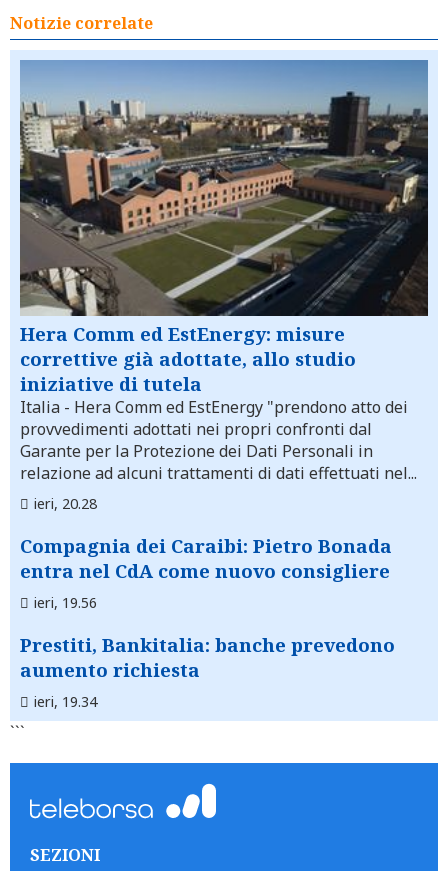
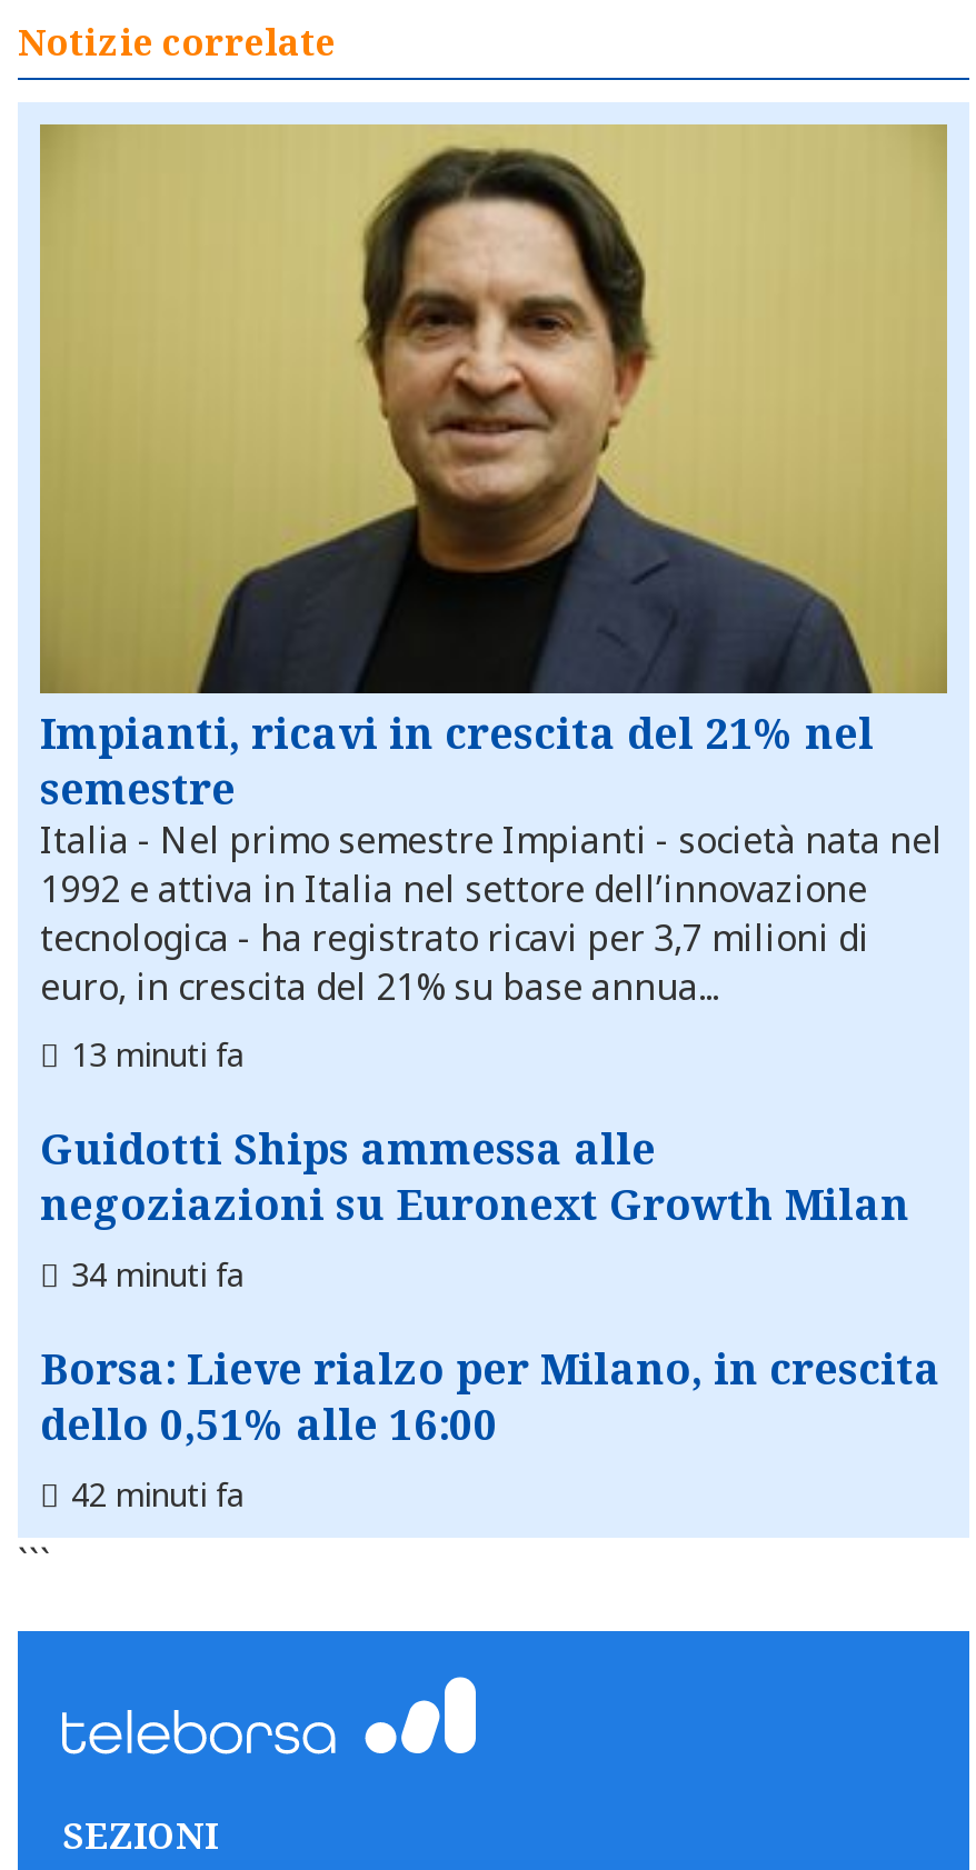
[19,59,429,484] [image] | Hera Comm ed EstEnergy: misure | correttive già adottate, allo studio | iniziative di tutela | Italia - Hera Comm ed EstEnergy "prendono atto dei | provvedimenti adottati nei propri confronti dal | Garante per la Protezione dei Dati Personali in | relazione ad alcuni trattamenti di dati effettuati nel... -> [38,122,949,1010] [image] | Impianti, ricavi in crescita del 21% nel | semestre | Italia - Nel primo semestre Impianti - società nata nel | 1992 e attiva in Italia nel settore dell’innovazione | tecnologica - ha registrato ricavi per 3,7 milioni di | euro, in crescita del 21% su base annua...
[34,494,97,513] ieri, 20.28 -> [71,1033,245,1075] 13 minuti fa
[20,533,392,612] Compagnia dei Caraibi: Pietro Bonada | entra nel CdA come nuovo consigliere | ieri, 19.56 -> [40,1119,909,1295] Guidotti Ships ammessa alle | negoziazioni su Euronext Growth Milan | 34 minuti fa
[20,632,395,711] Prestiti, Bankitalia: banche prevedono | aumento richiesta | ieri, 19.34 -> [40,1339,940,1515] Borsa: Lieve rialzo per Milano, in crescita | dello 0,51% alle 16:00 | 42 minuti fa

